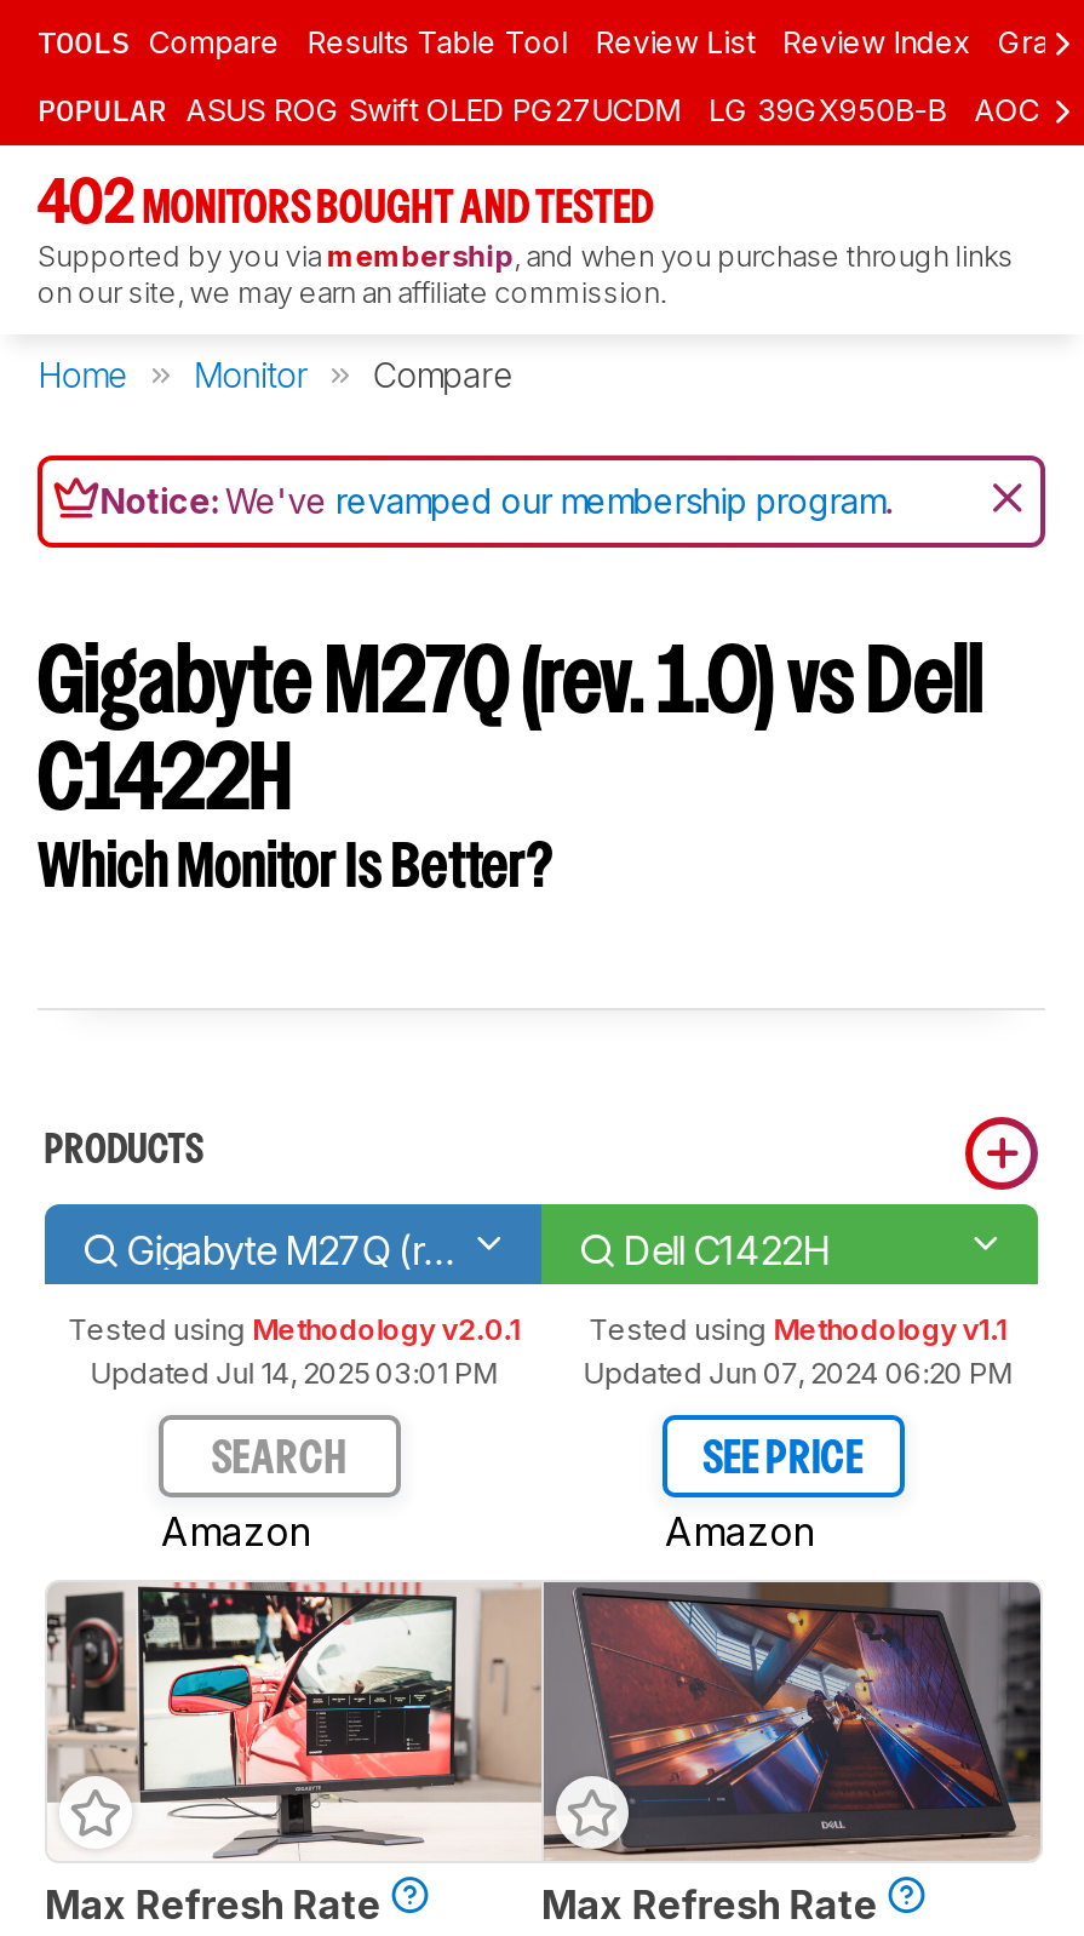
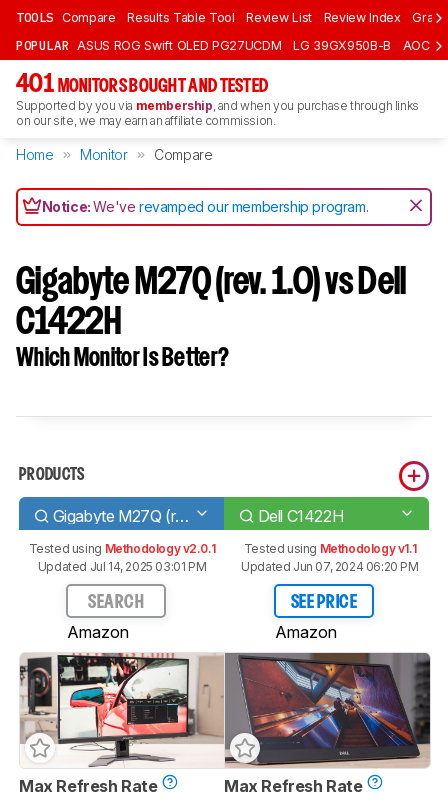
[38,179,654,233] 402 MONITORS BOUGHT AND TESTED -> [16,74,268,96] 401 MONITORS BOUGHT AND TESTED

